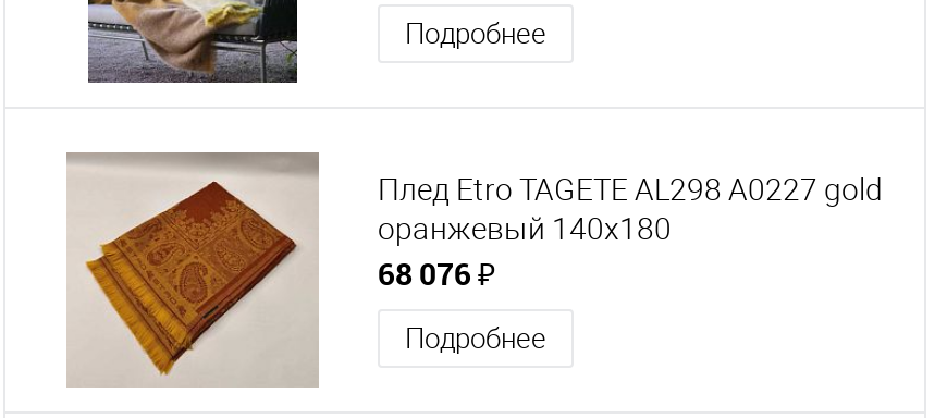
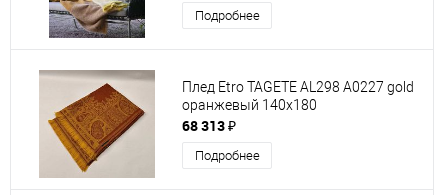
[378,253,495,294] 68 076 ₽ -> [182,116,236,135] 68 313 ₽

